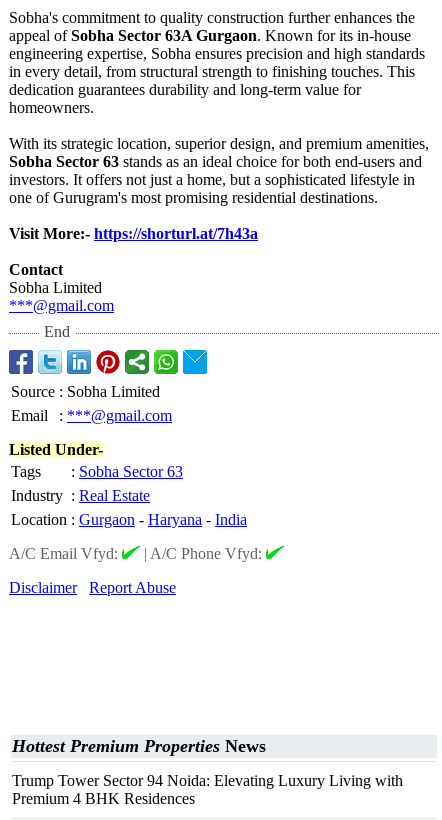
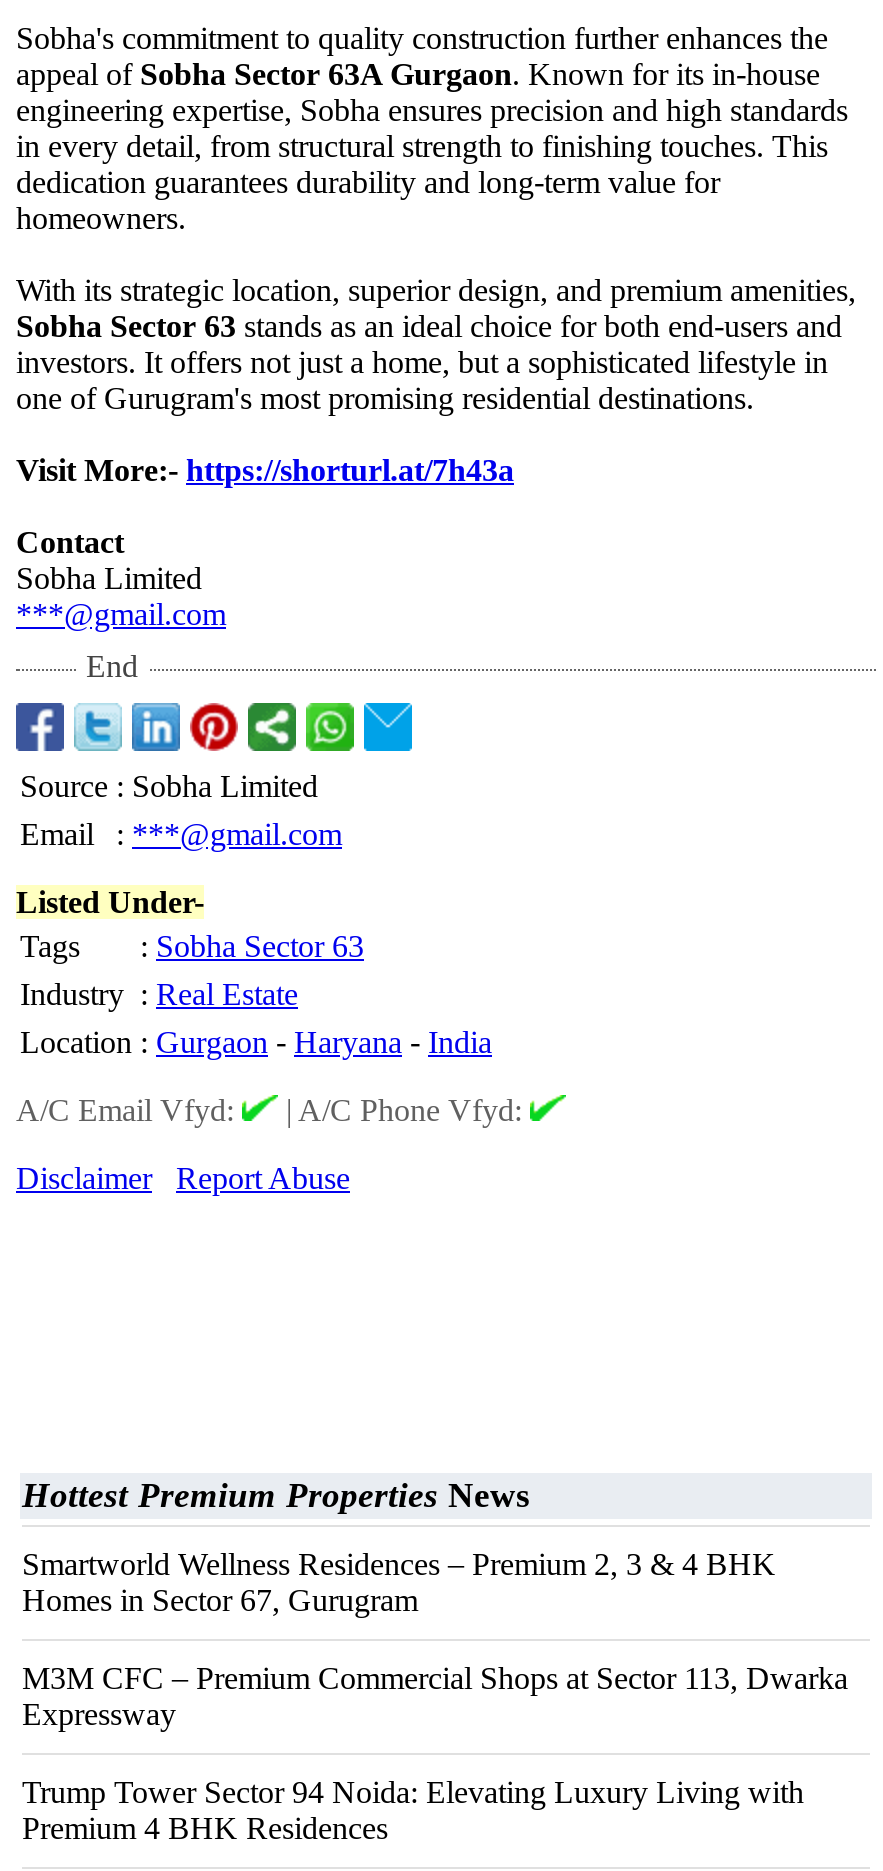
none -> [22,1547,848,1731] Smartworld Wellness Residences – Premium 2, 3 & 4 BHK | Homes in Sector 67, Gurugram | M3M CFC – Premium Commercial Shops at Sector 113, Dwarka | Expressway

